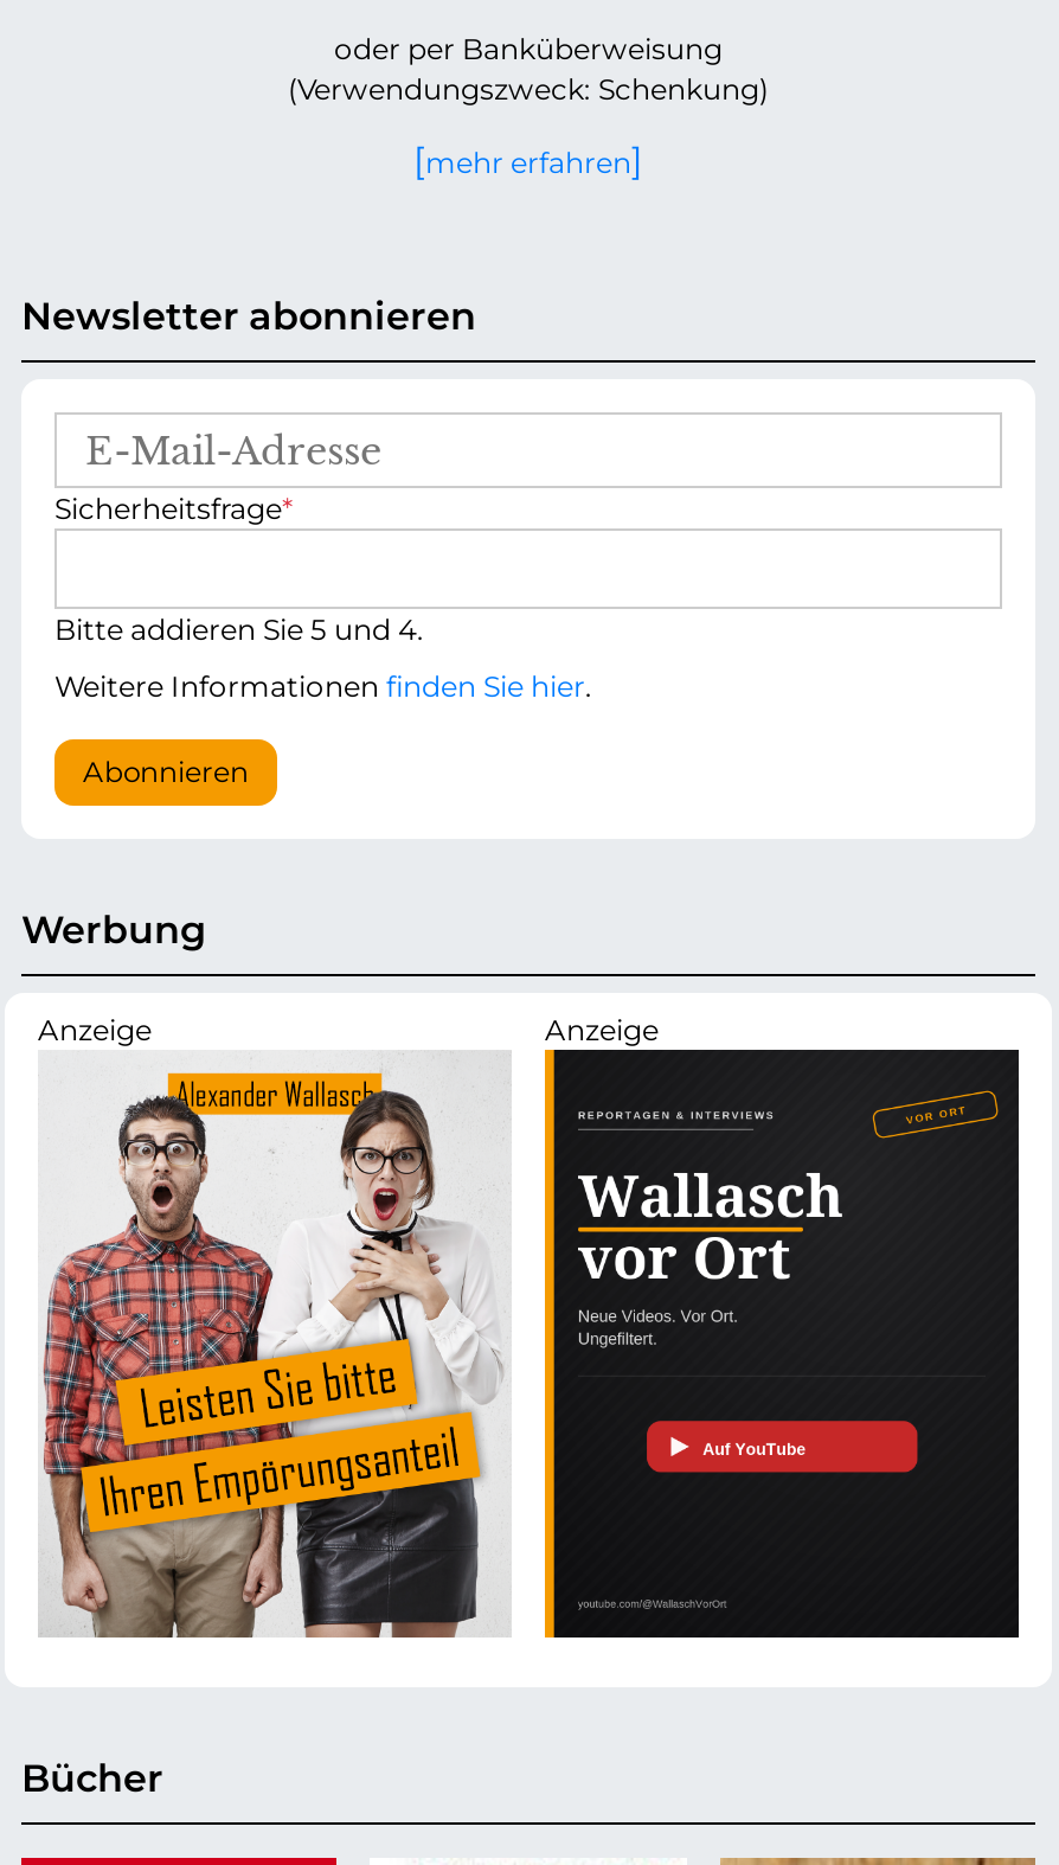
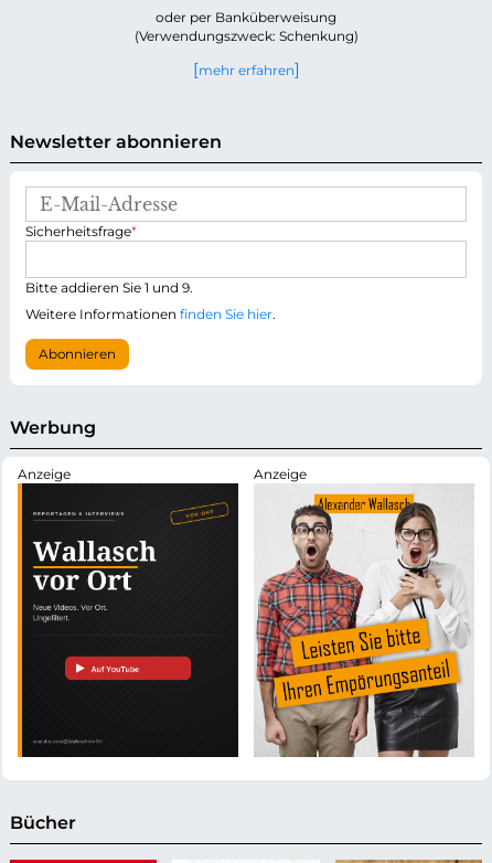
[54,613,424,648] Bitte addieren Sie 5 und 4. -> [25,280,193,296] Bitte addieren Sie 1 und 9.
[38,1047,512,1640] [image] -> [17,482,239,758] [image]
[543,1047,1021,1640] [image] -> [254,482,474,758] [image]

